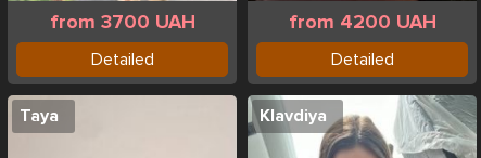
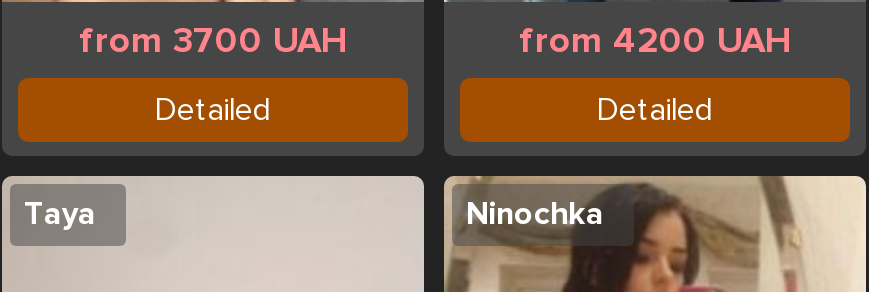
[260,105,327,127] Klavdiya -> [466,194,604,234] Ninochka

